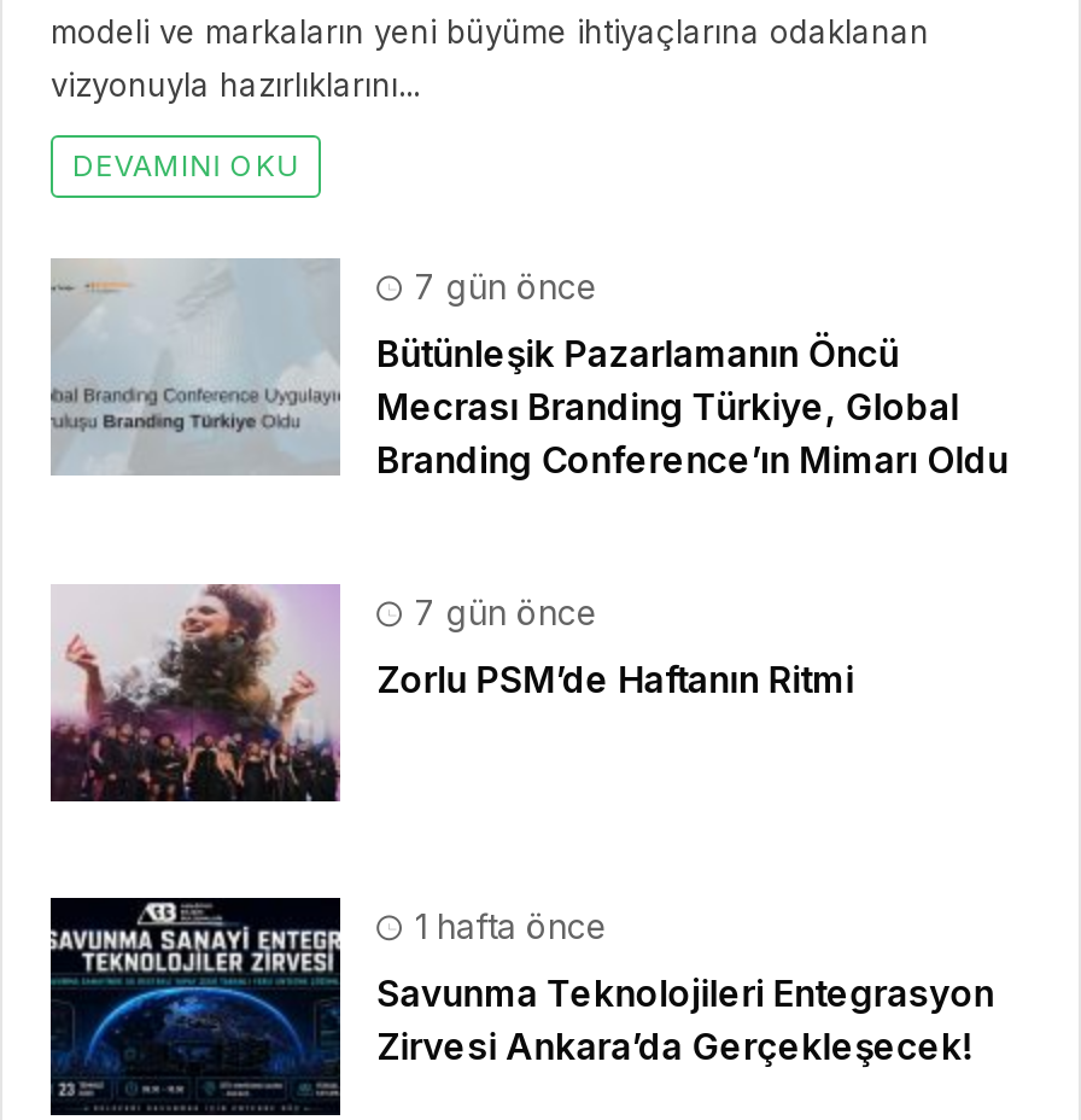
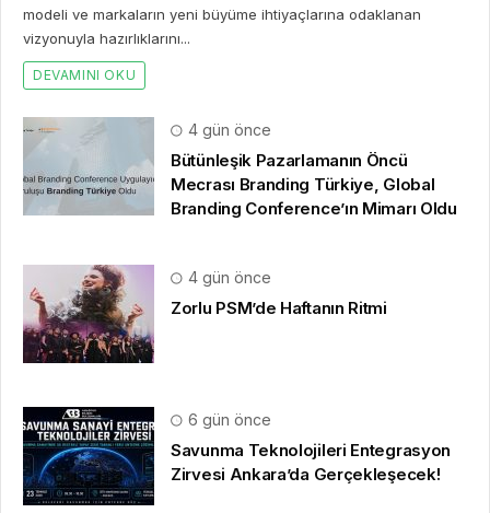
[405,264,598,305] 7 gün önce -> [184,120,271,138] 4 gün önce
[405,590,598,631] 7 gün önce -> [184,267,271,286] 4 gün önce
[405,904,608,945] 1 hafta önce -> [184,410,271,428] 6 gün önce

